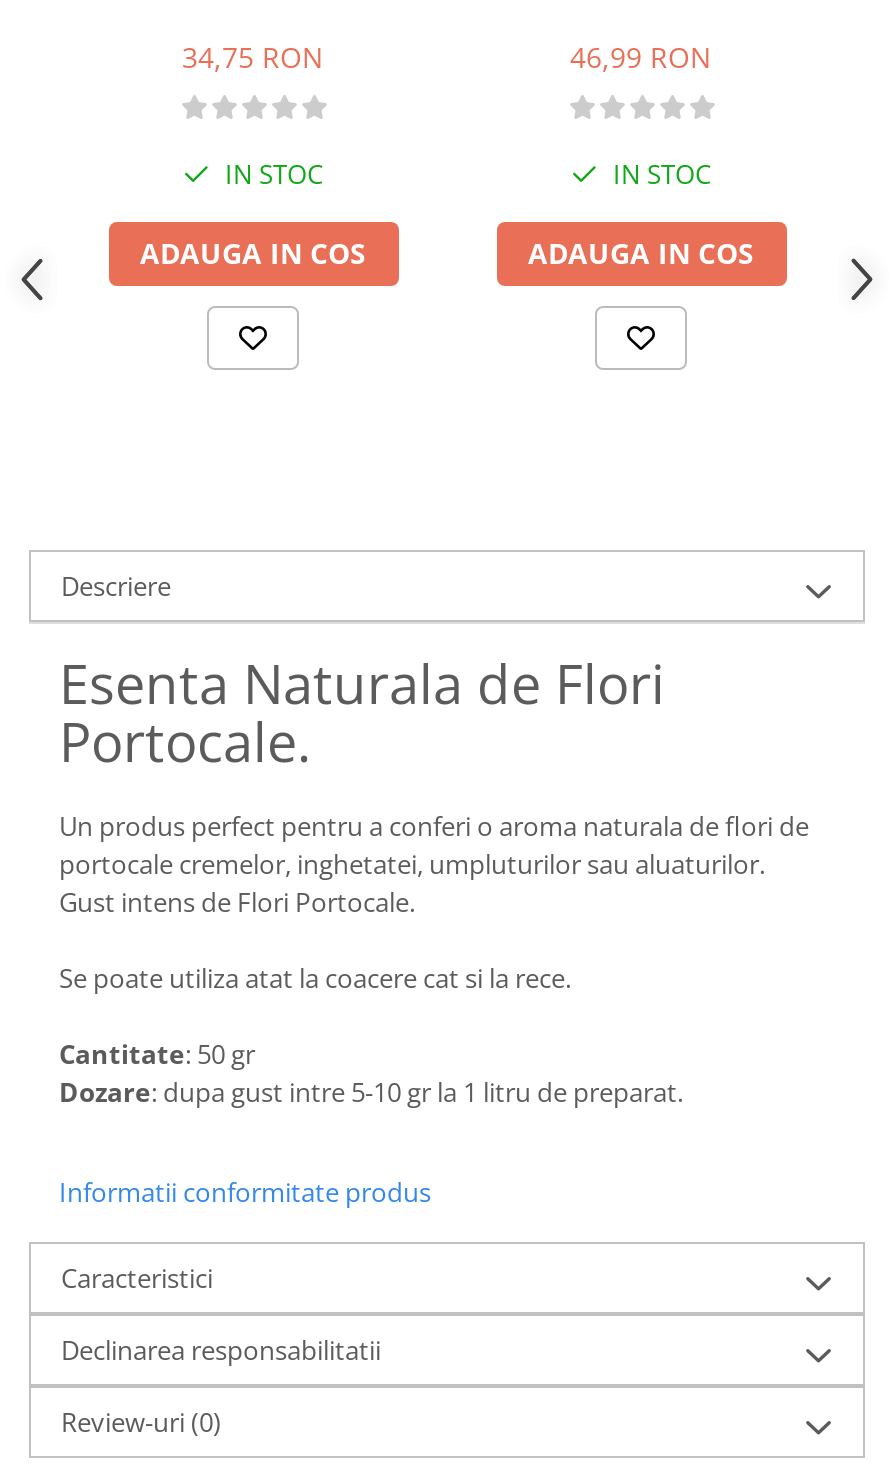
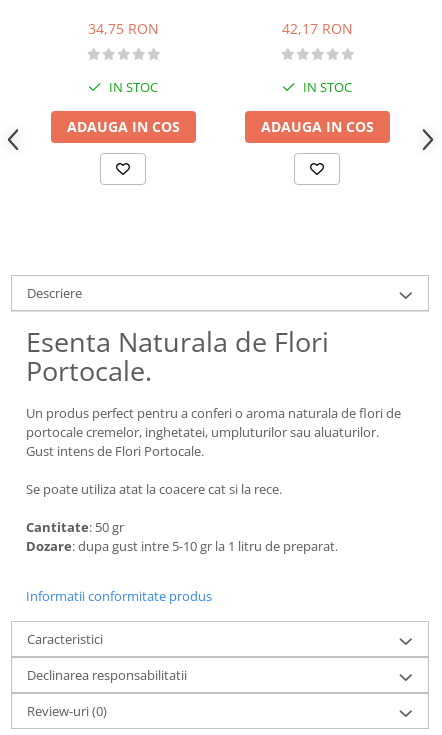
[570,37,712,75] 46,99 RON -> [281,19,352,38] 42,17 RON

